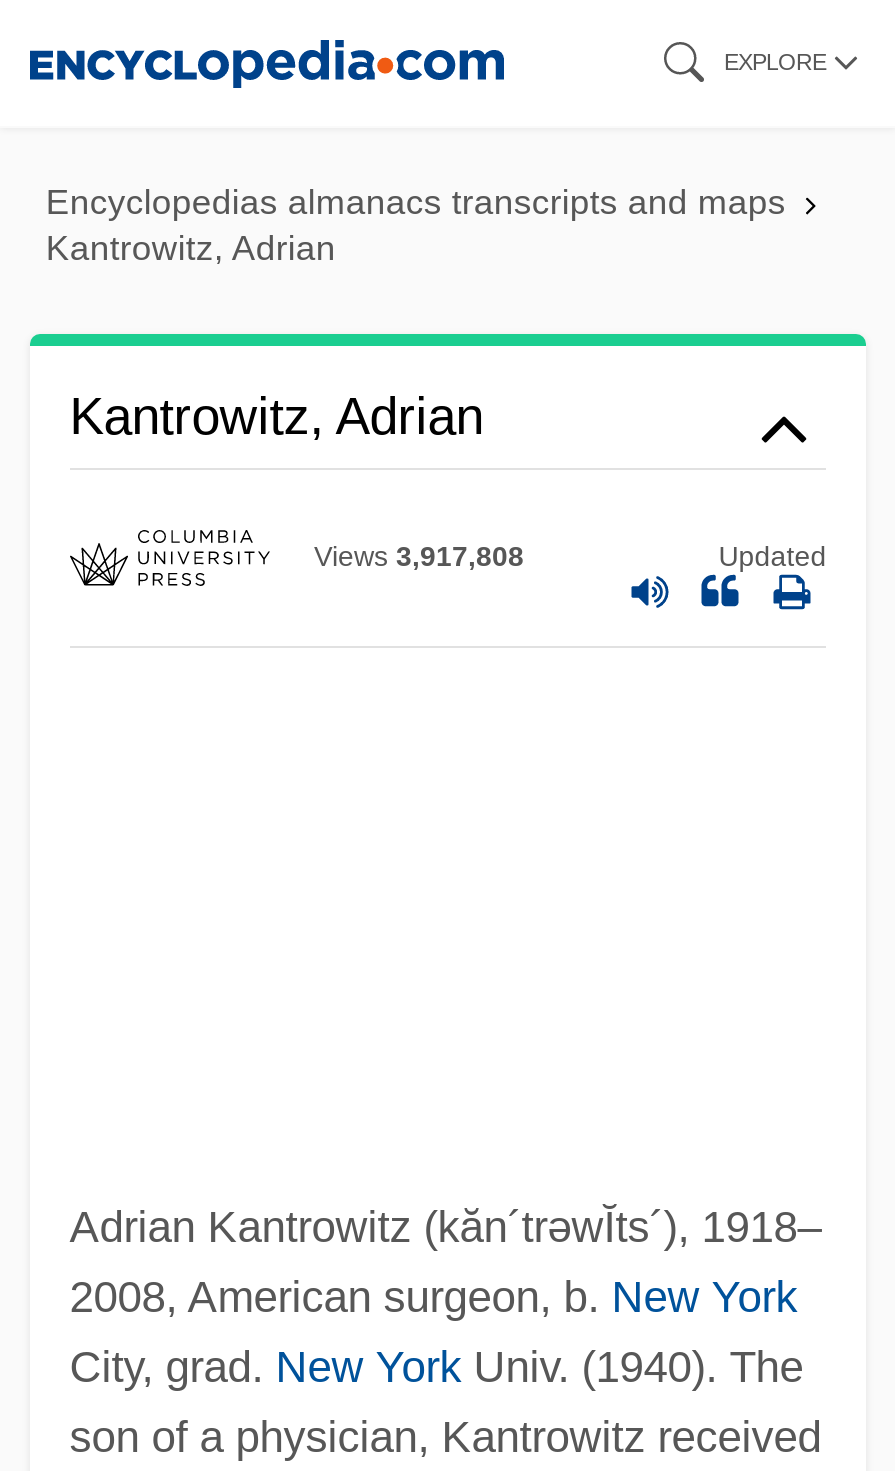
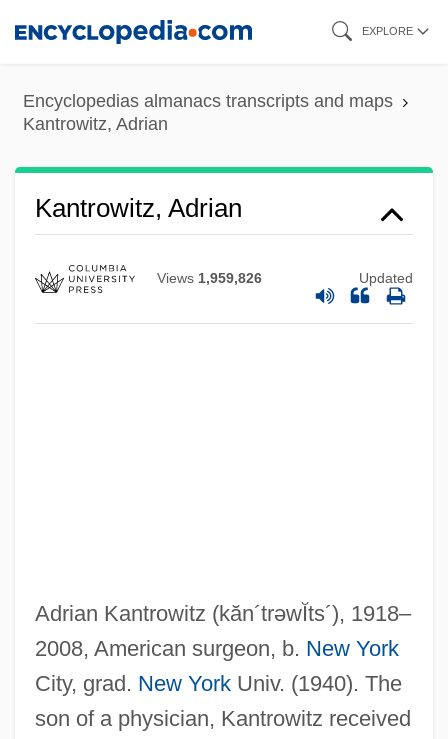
[314,541,524,573] Views 3,917,808 -> [157,270,262,286] Views 1,959,826

